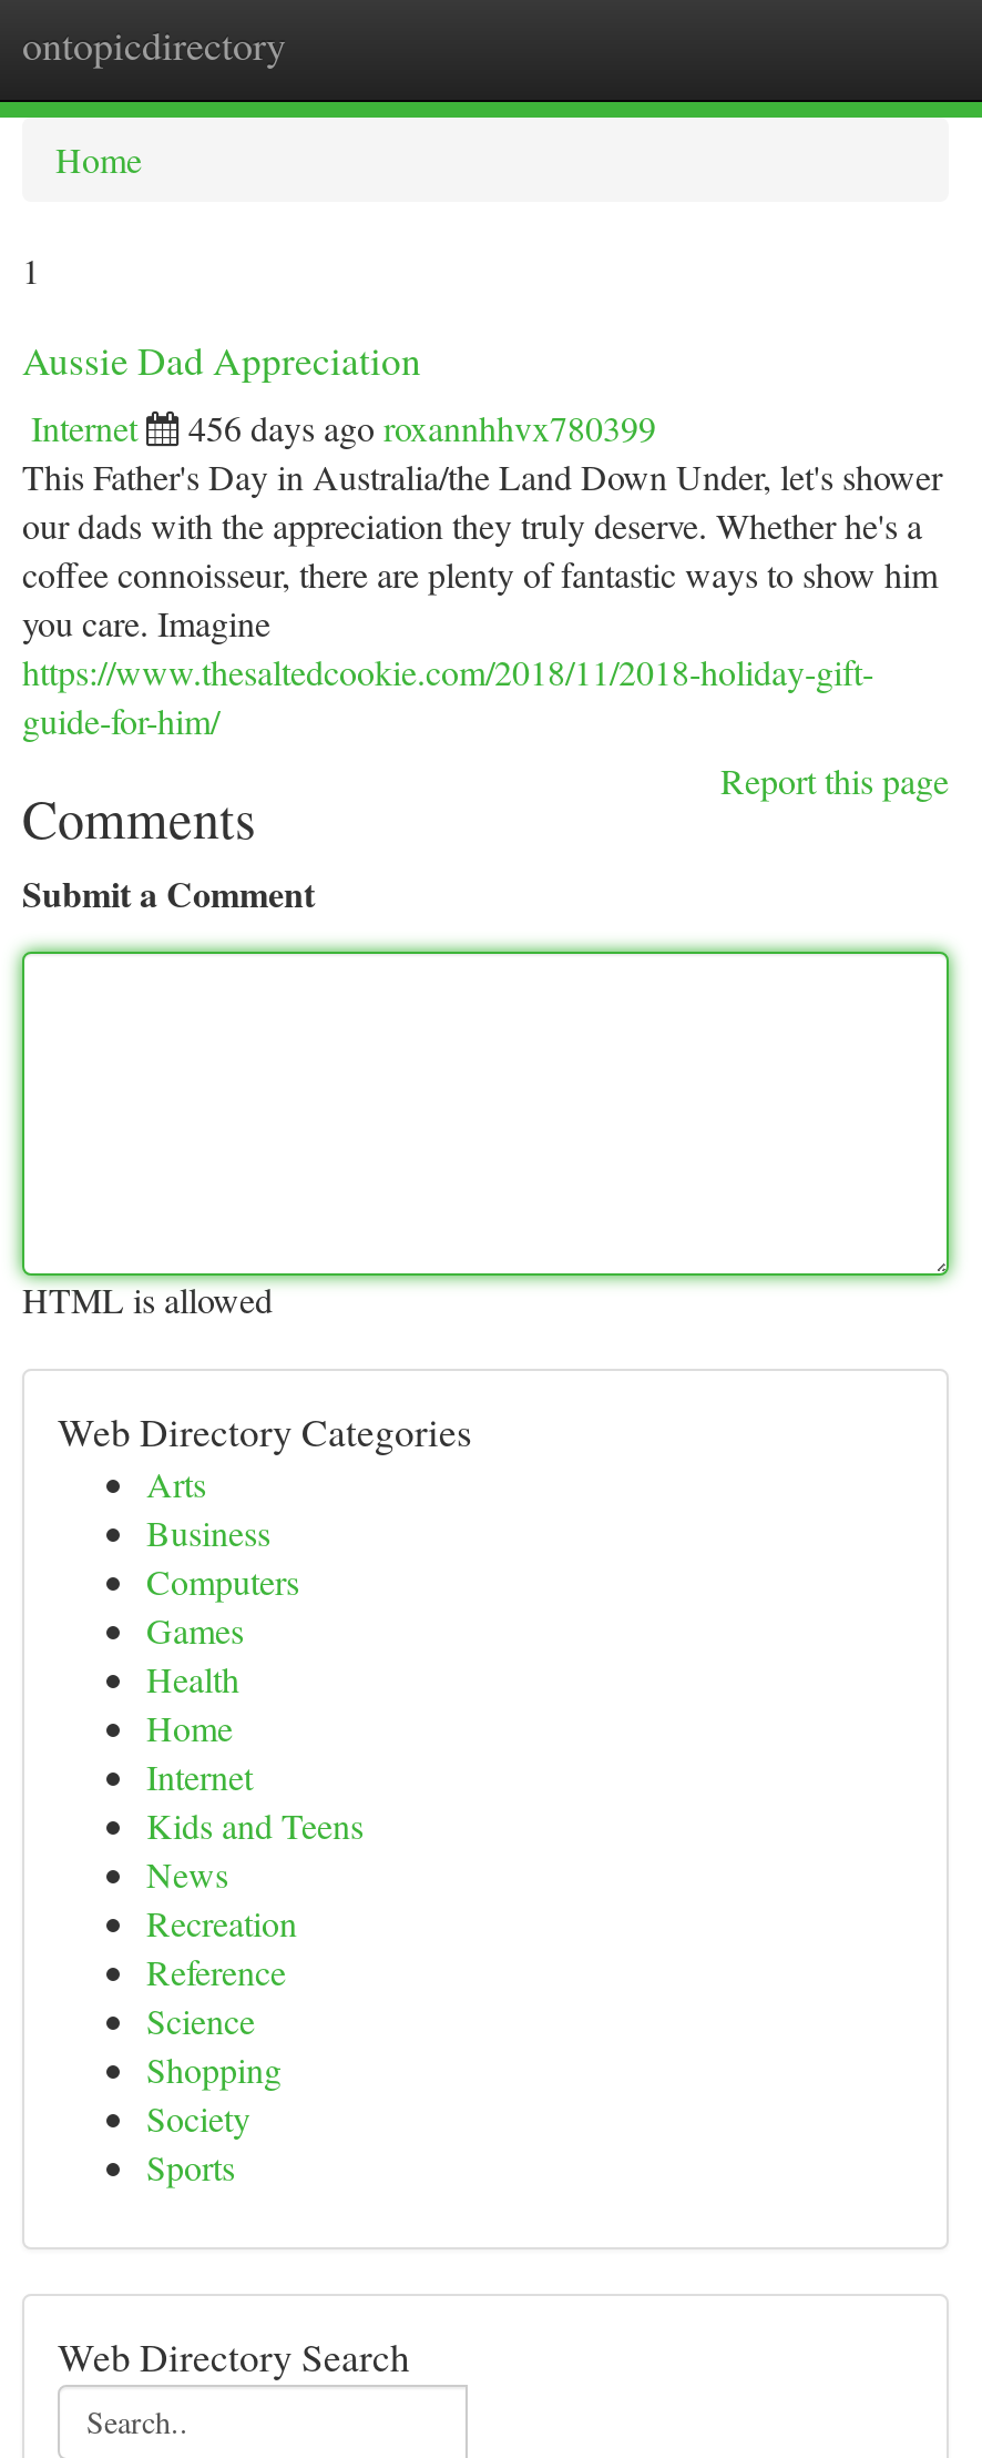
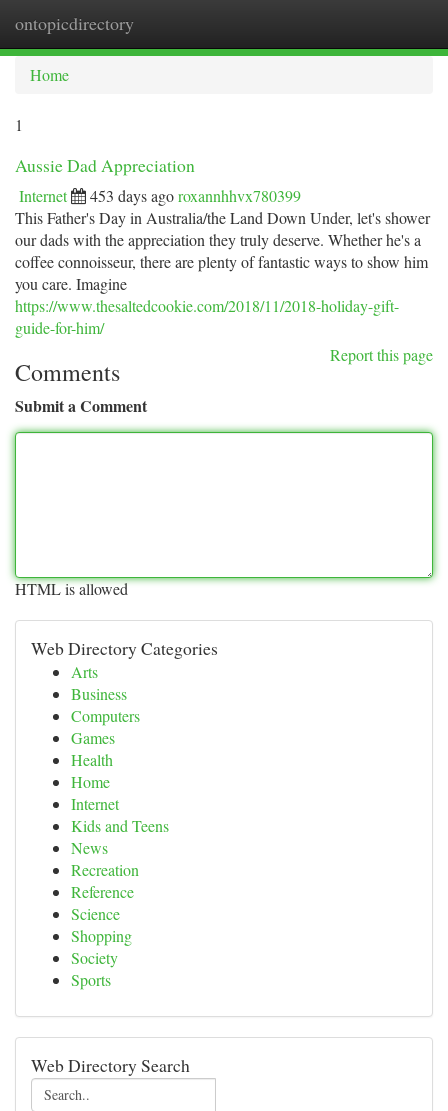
[188,404,656,450] 456 days ago roxannhhvx780399 -> [90,185,301,206] 453 days ago roxannhhvx780399

